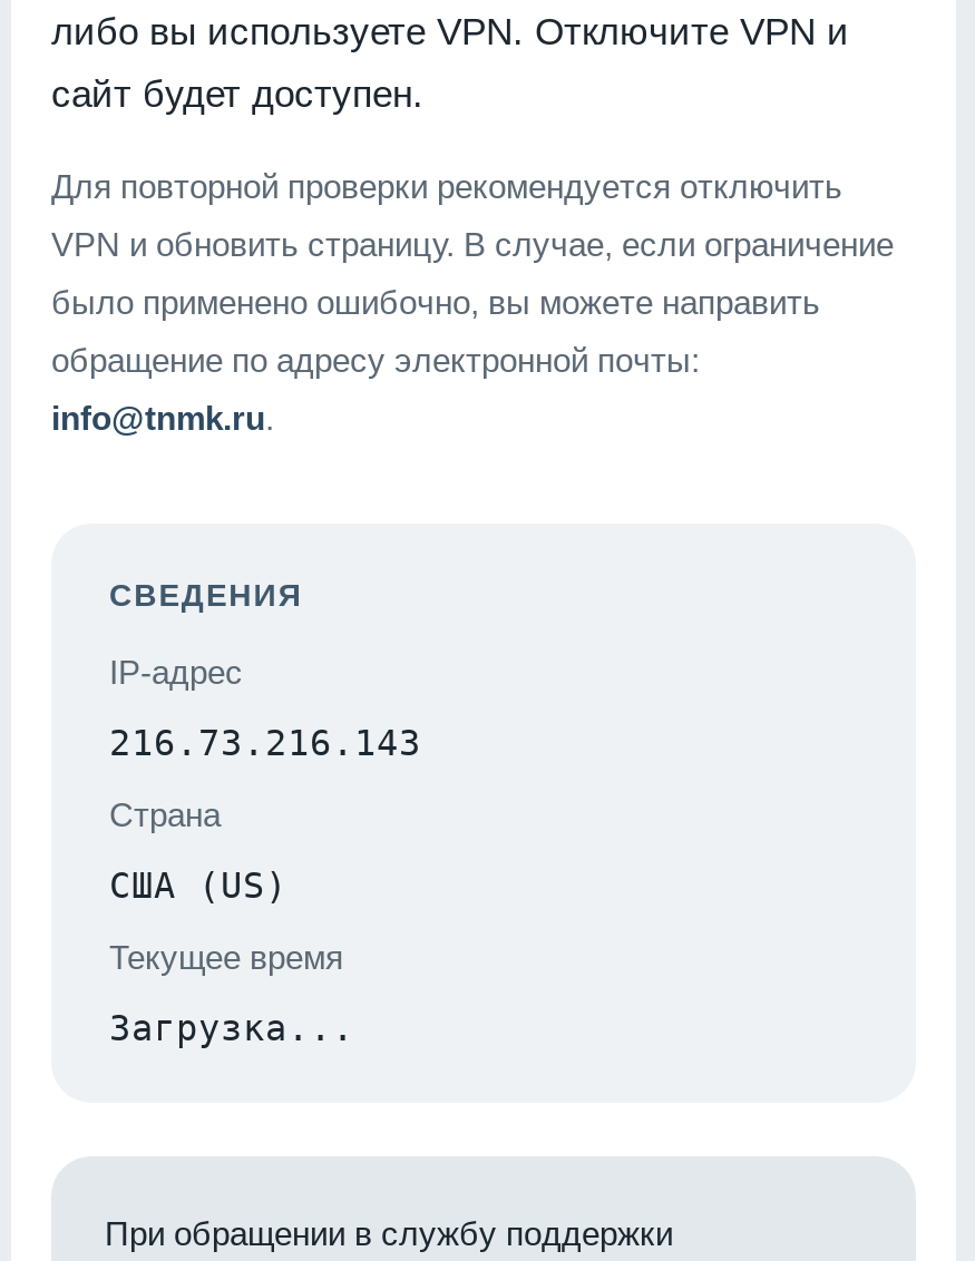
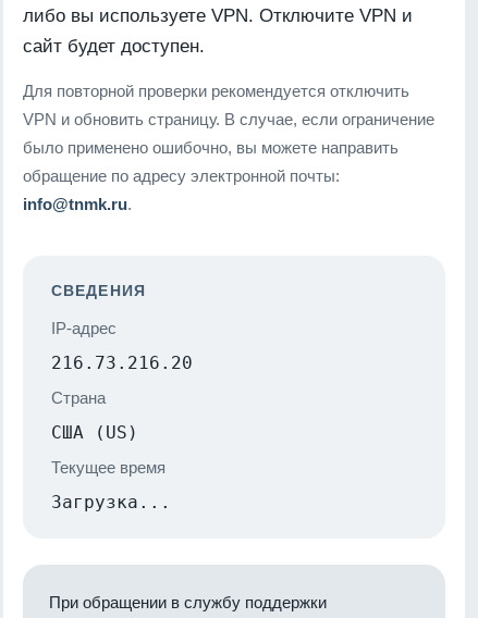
[109,721,421,763] 216.73.216.143 -> [51,352,193,373] 216.73.216.20

